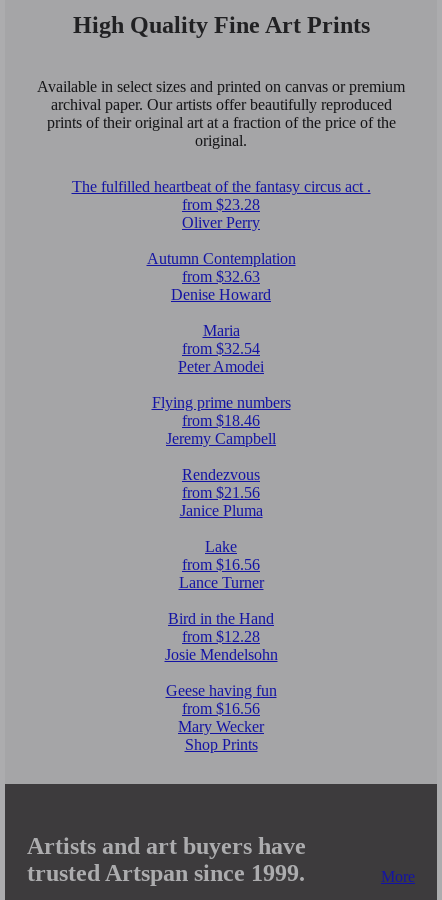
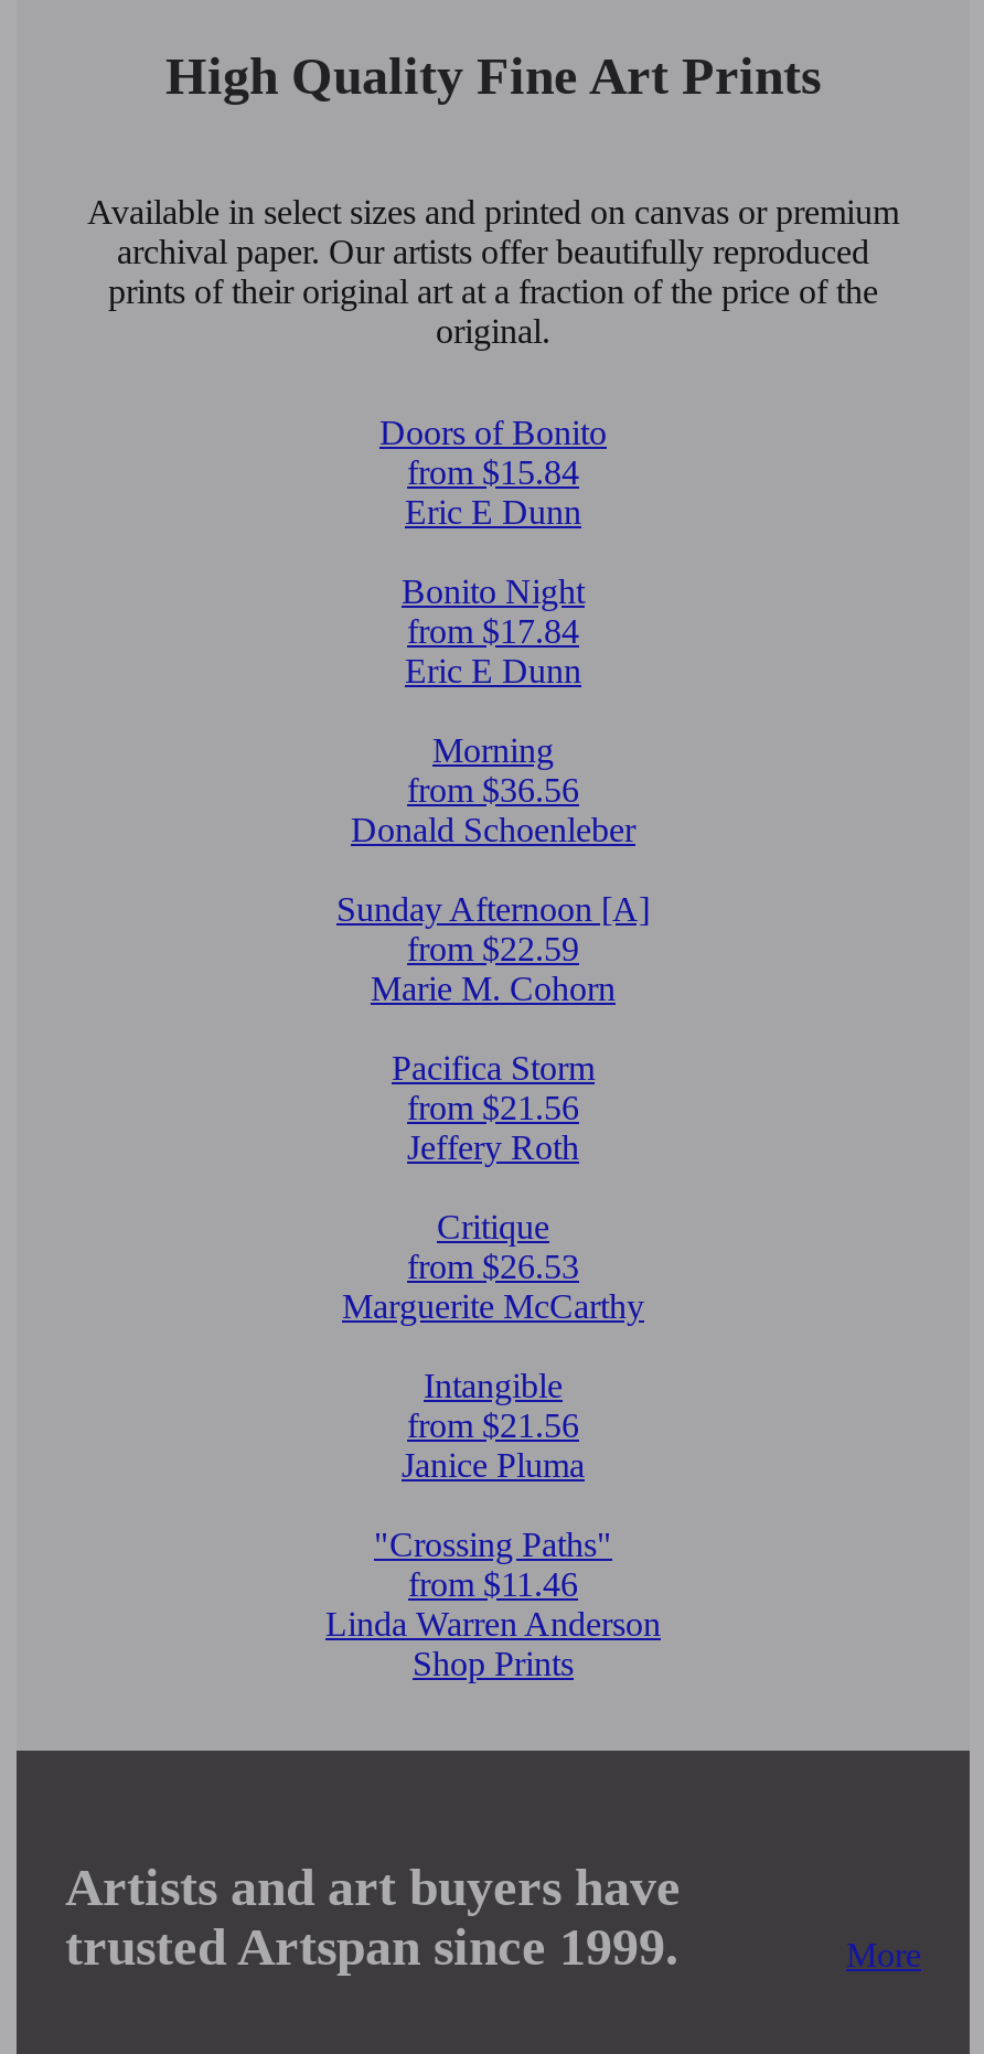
[71,177,370,482] The fulfilled heartbeat of the fantasy circus act . | from $23.28 | Oliver Perry | Autumn Contemplation | from $32.63 | Denise Howard | Maria | from $32.54 | Peter Amodei | Flying prime numbers | from $18.46 | Jeremy Campbell | Rendezvous -> [336,413,650,1403] Doors of Bonito | from $15.84 | Eric E Dunn | Bonito Night | from $17.84 | Eric E Dunn | Morning | from $36.56 | Donald Schoenleber | Sunday Afternoon [A] | from $22.59 | Marie M. Cohorn | Pacifica Storm | from $21.56 | Jeffery Roth | Critique | from $26.53 | Marguerite McCarthy | Intangible
moved [179,483,262,518] -> [402,1405,585,1483]: from $21.56 | Janice Pluma
[164,537,277,734] Lake | from $16.56 | Lance Turner | Bird in the Hand | from $12.28 | Josie Mendelsohn | Geese having fun | from $16.56 | Mary Wecker -> [325,1525,661,1641] "Crossing Paths" | from $11.46 | Linda Warren Anderson

